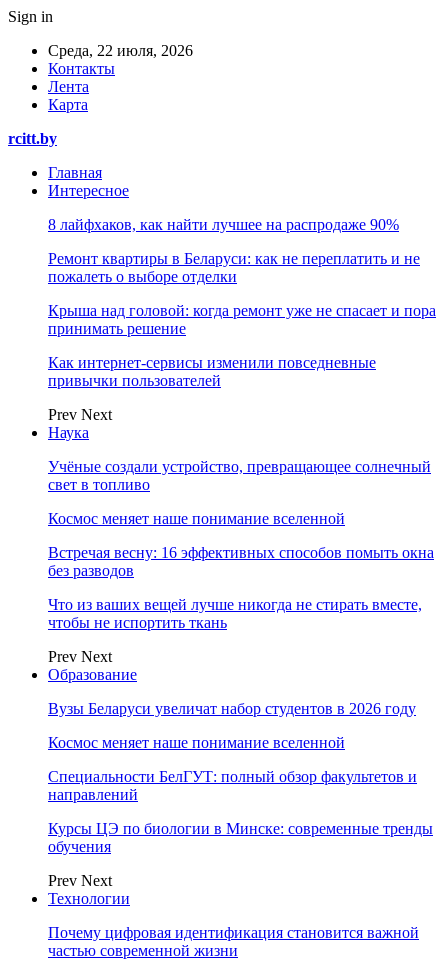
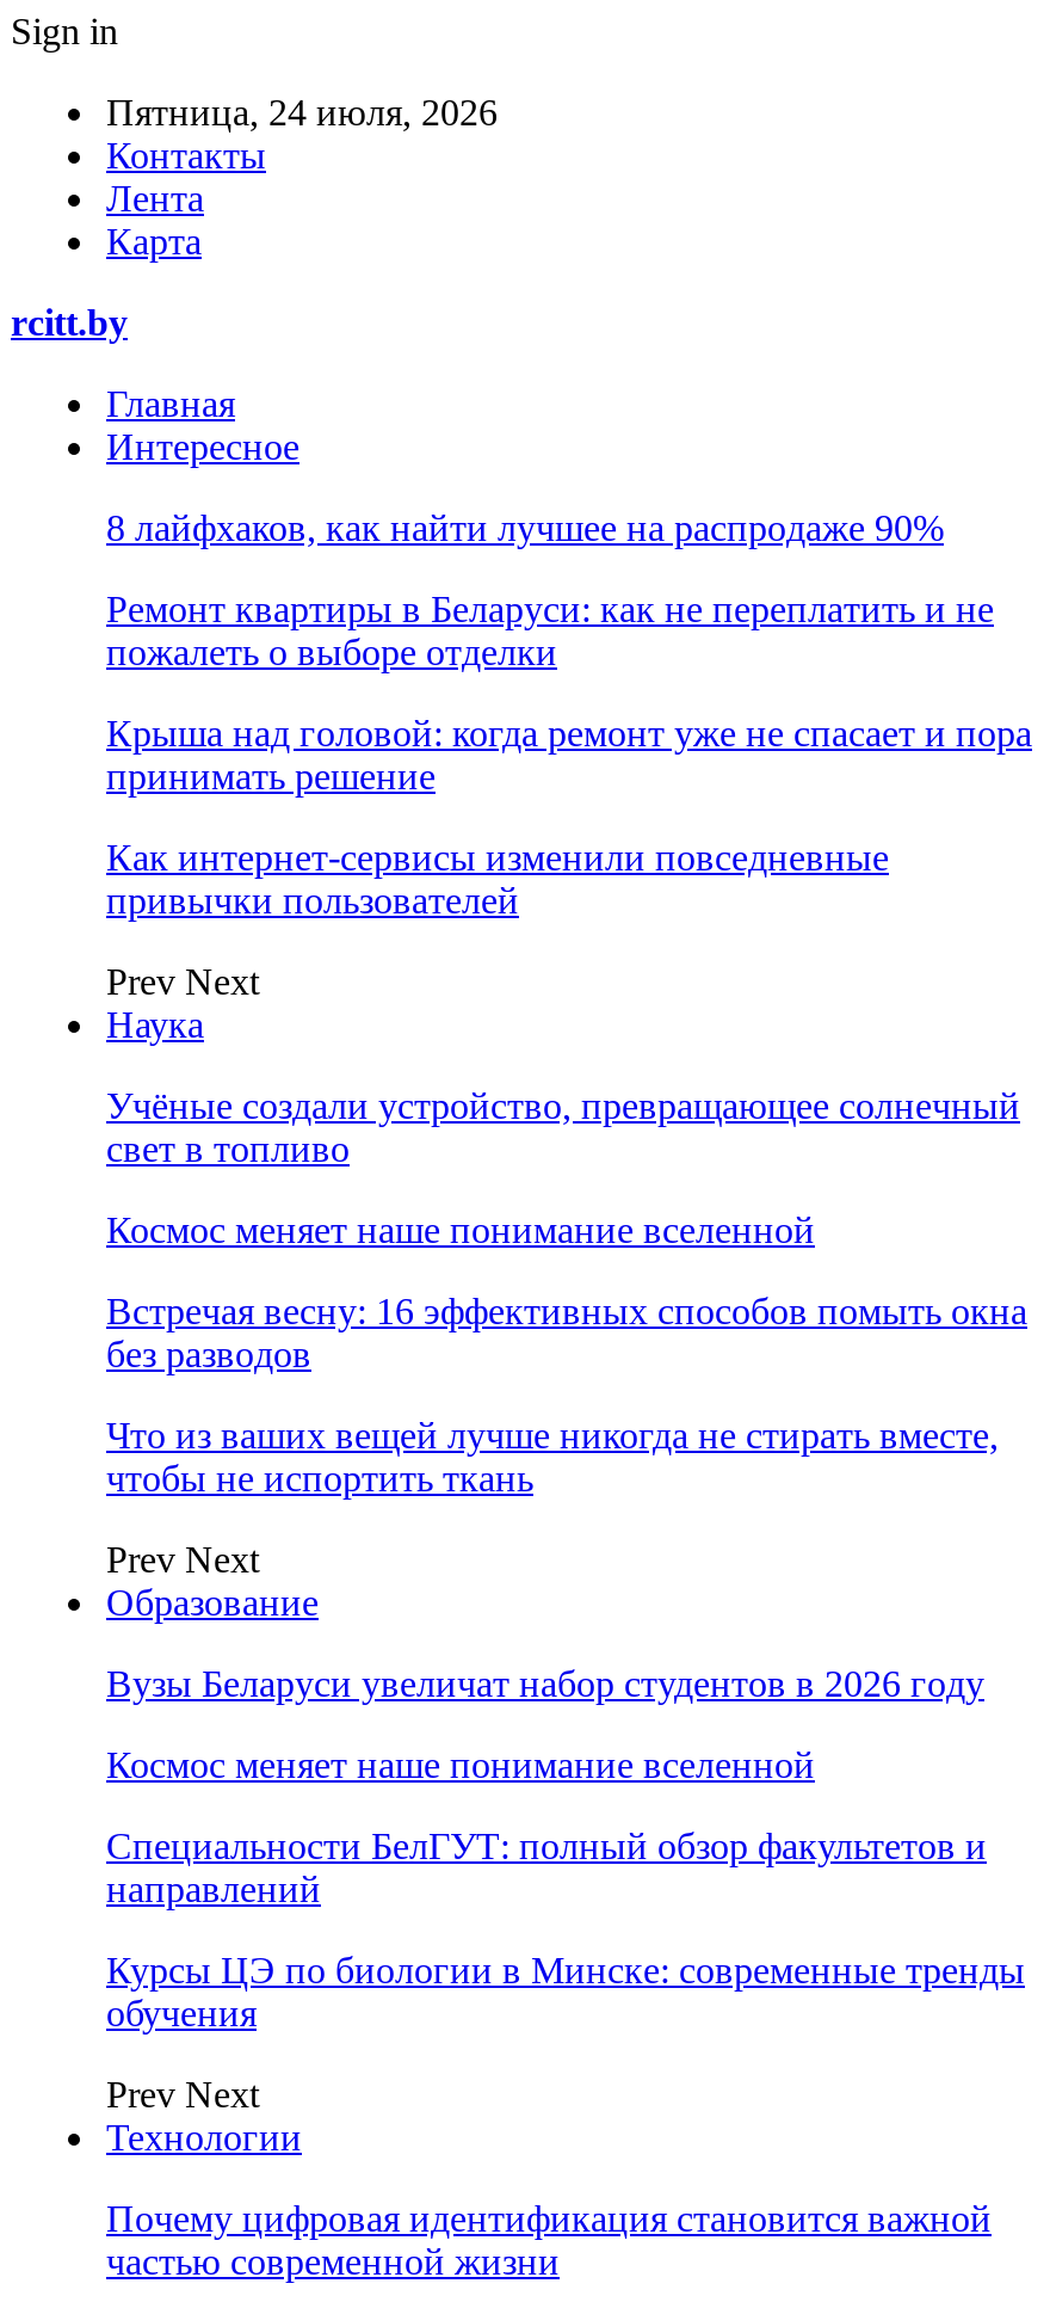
[48,42,193,59] Среда, 22 июля, 2026 -> [106,92,498,133] Пятница, 24 июля, 2026

